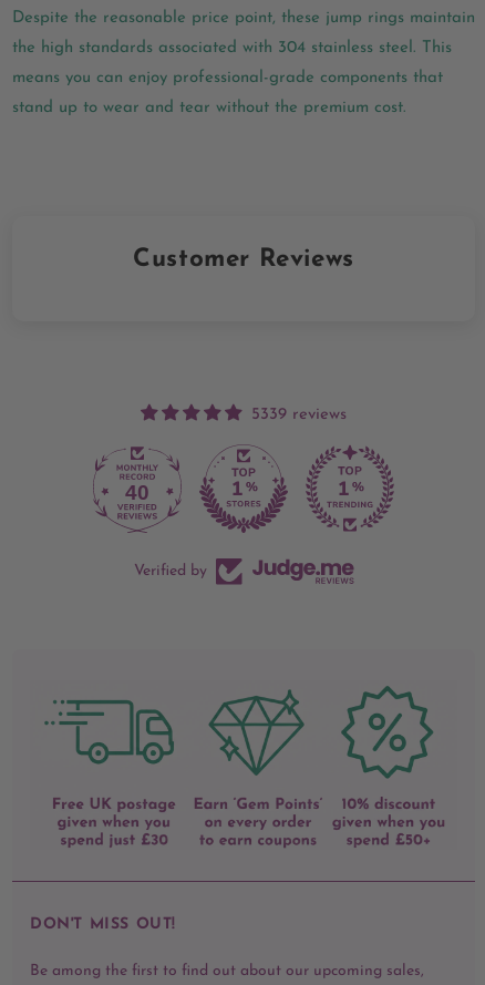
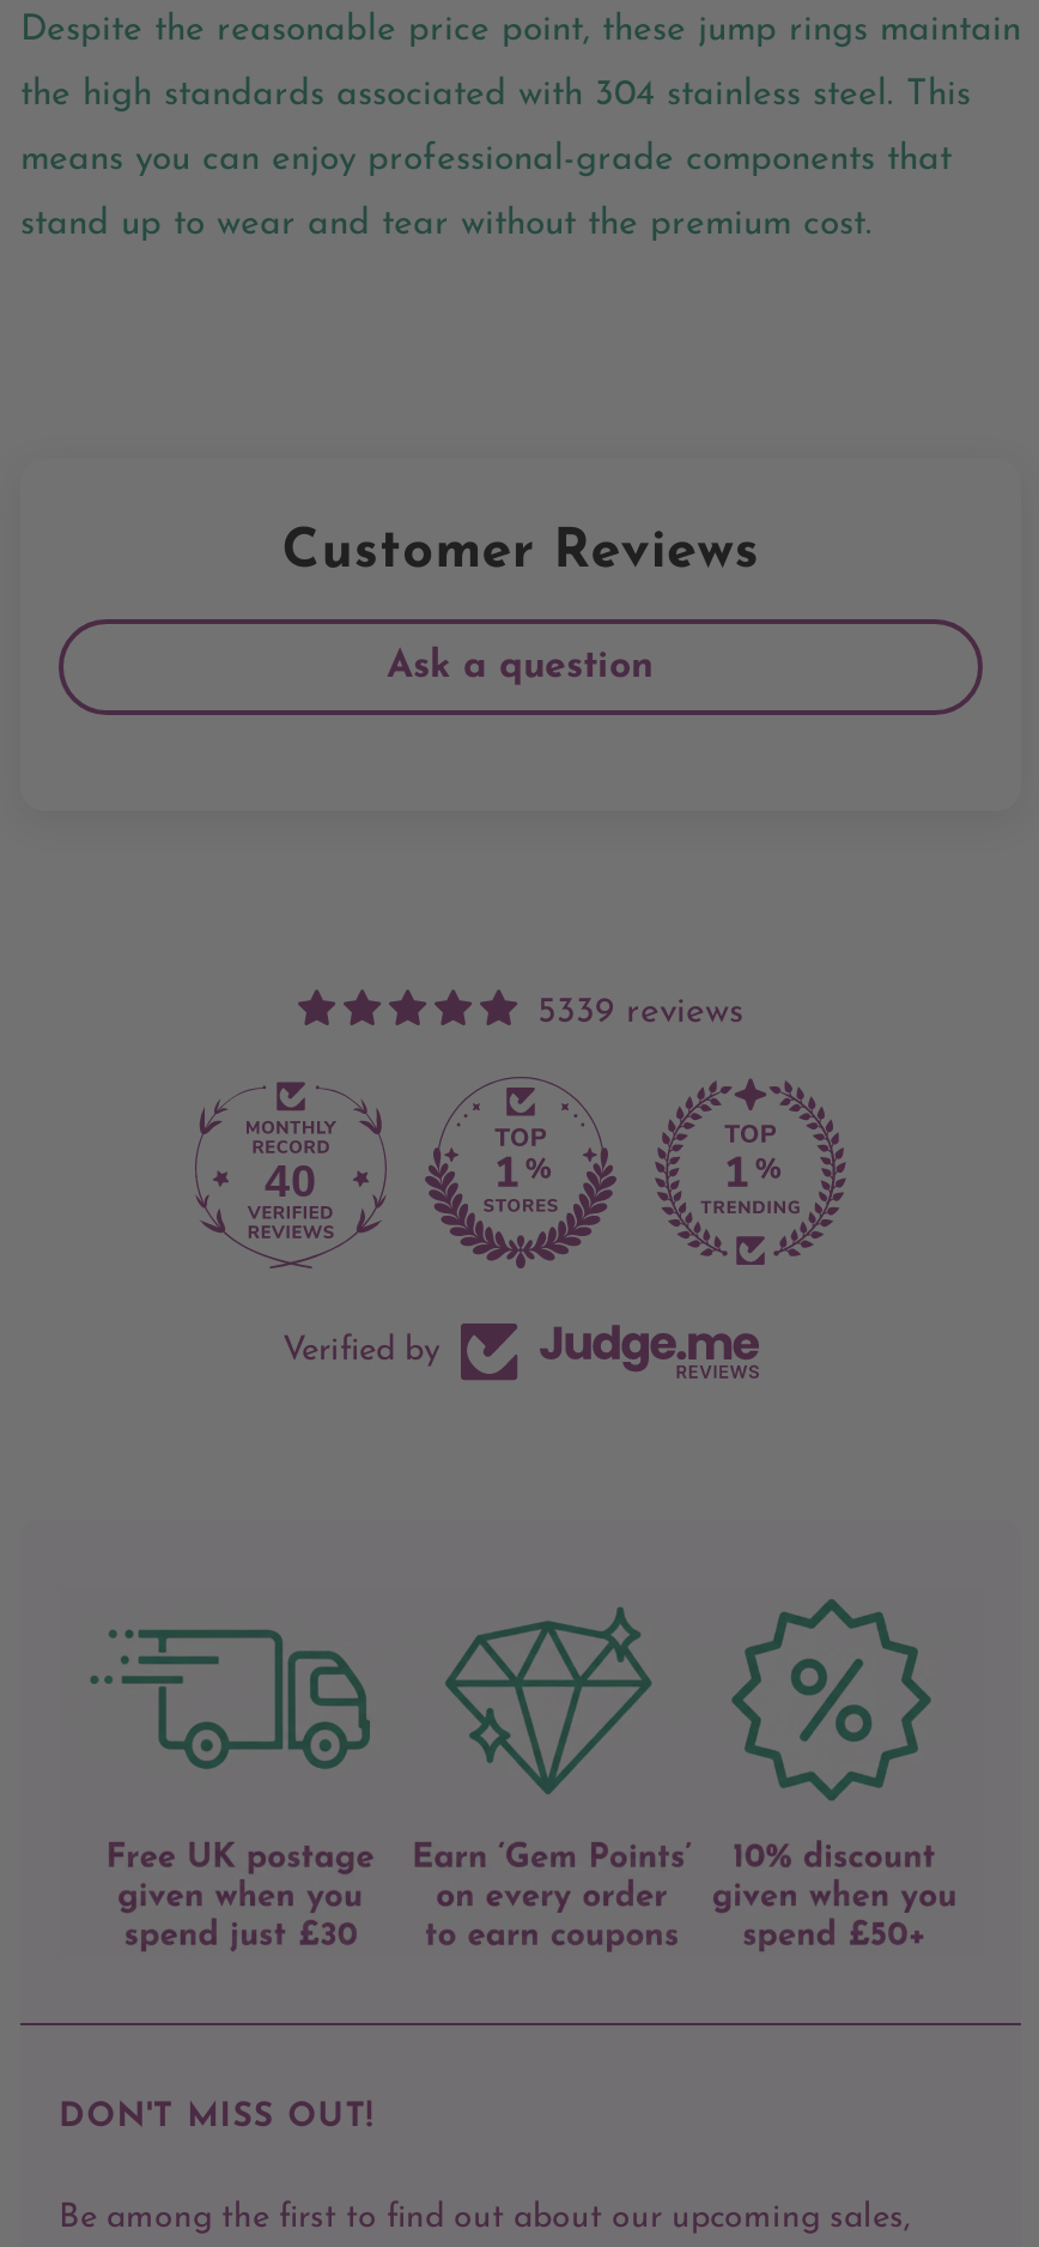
none -> [387,648,655,687] Ask a question

